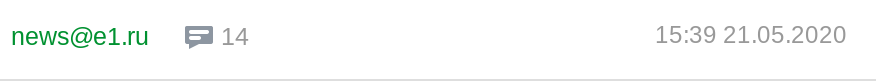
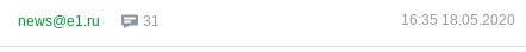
[221,21,847,51] 14 | 15:39 21.05.2020 -> [143,12,515,30] 31 | 16:35 18.05.2020

